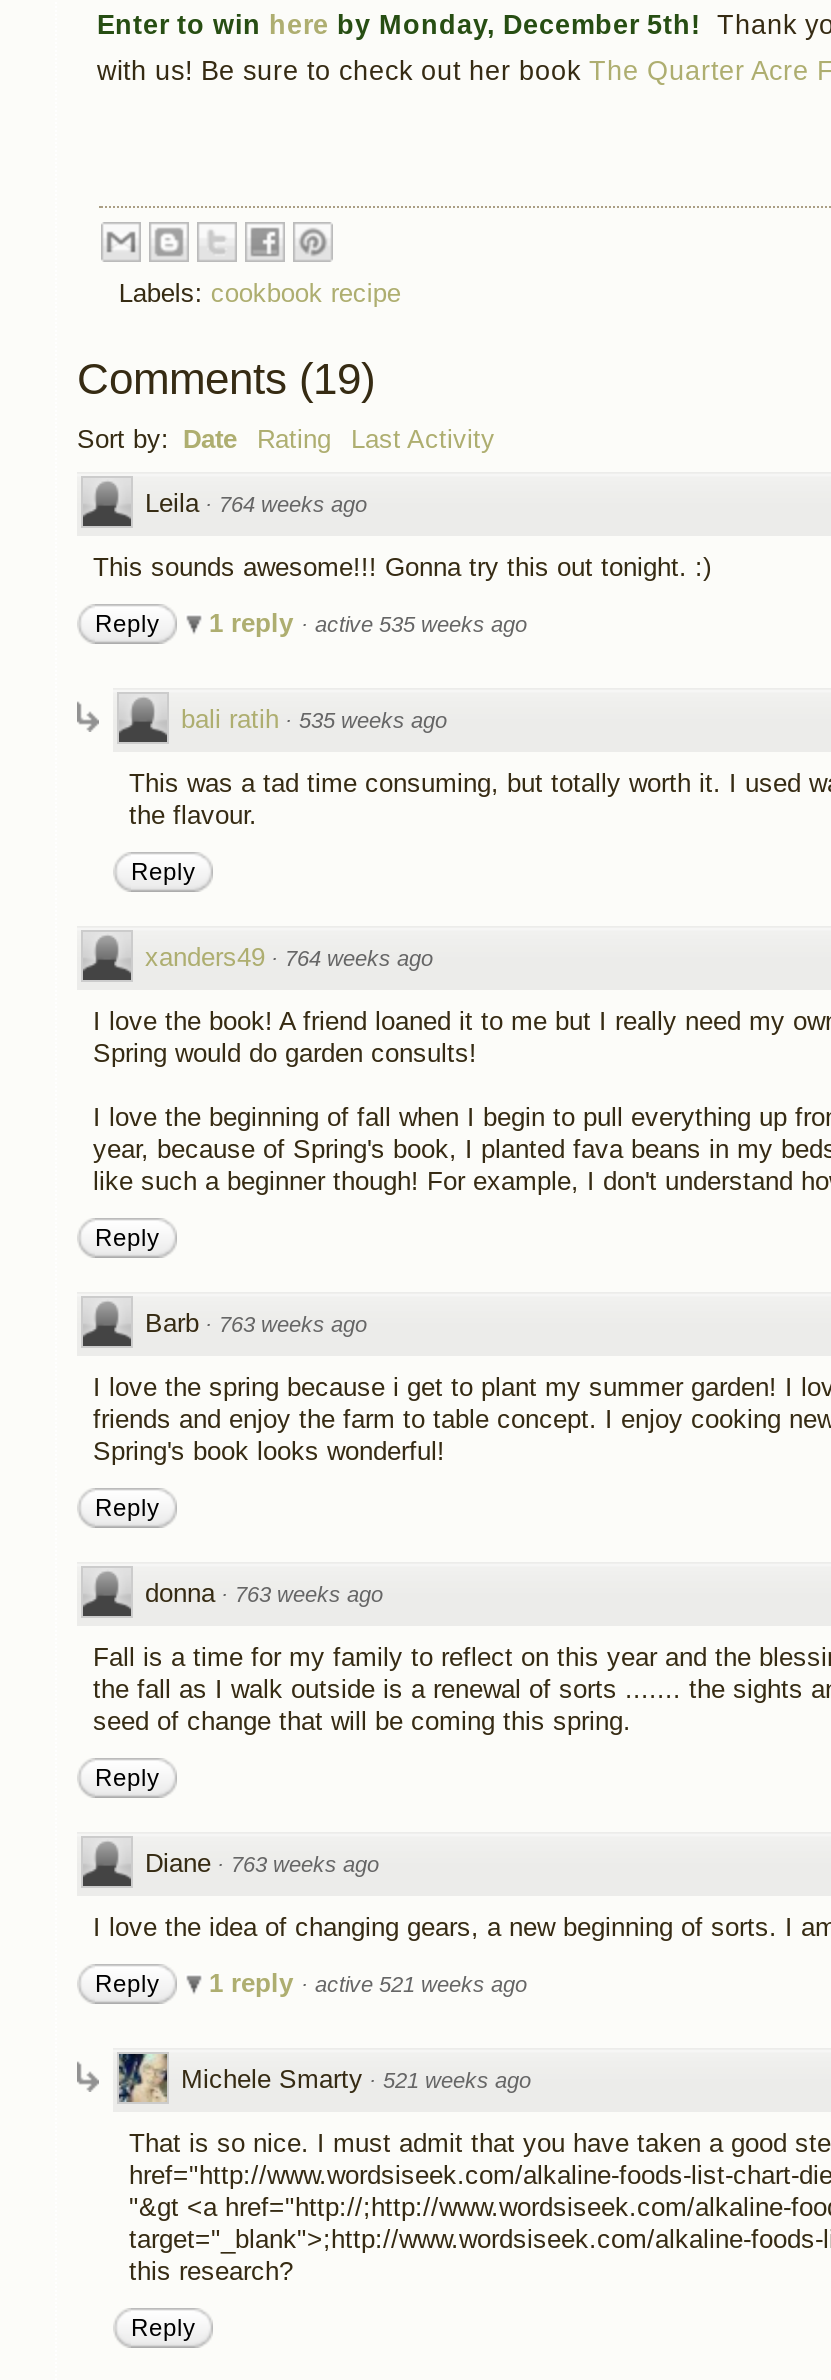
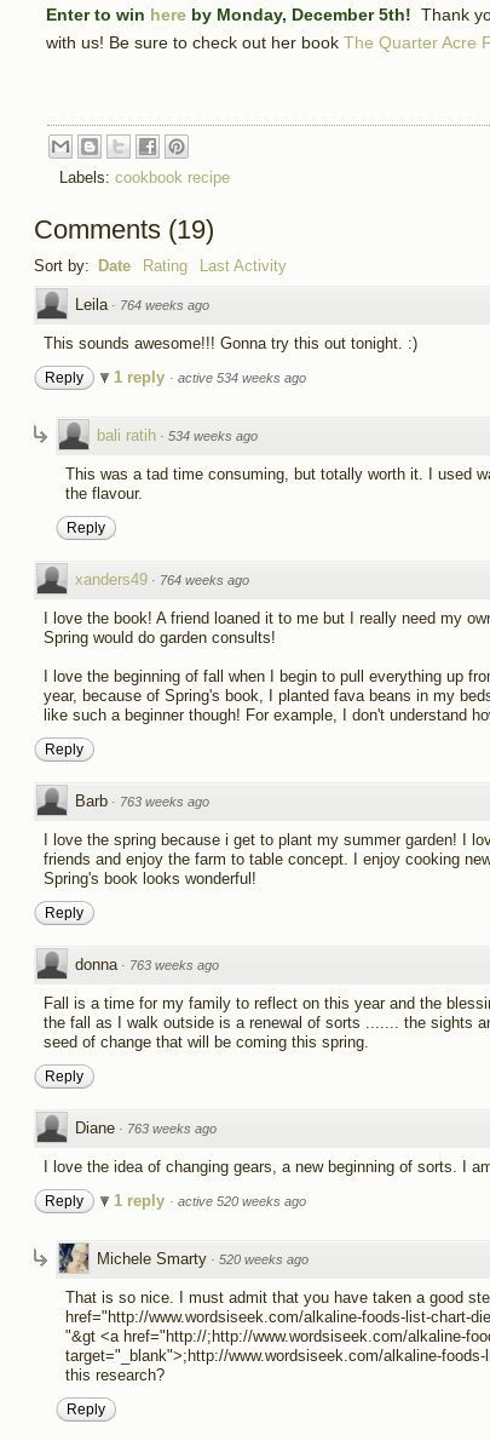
[209,608,527,638] 1 reply · active 535 weeks ago -> [114,368,306,386] 1 reply · active 534 weeks ago
[181,704,447,734] bali ratih · 535 weeks ago -> [97,426,258,444] bali ratih · 534 weeks ago
[209,1968,527,1998] 1 reply · active 521 weeks ago -> [114,1192,306,1210] 1 reply · active 520 weeks ago
[181,2064,531,2094] Michele Smarty · 521 weeks ago -> [97,1250,309,1268] Michele Smarty · 520 weeks ago

